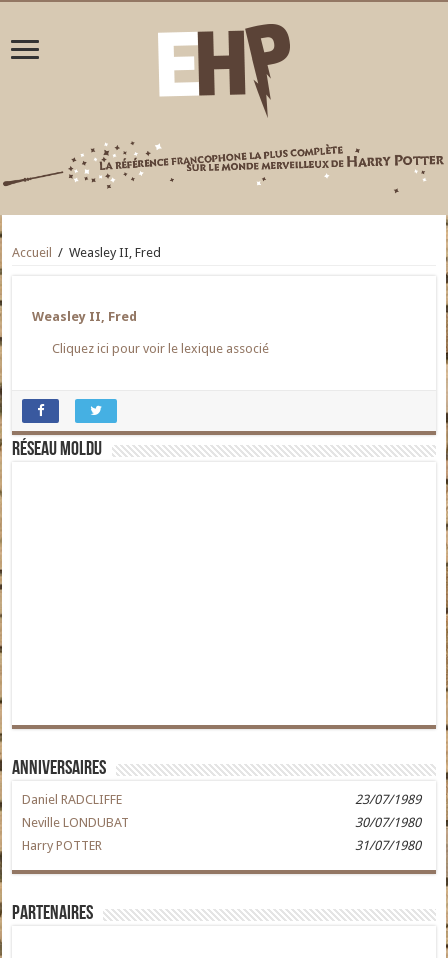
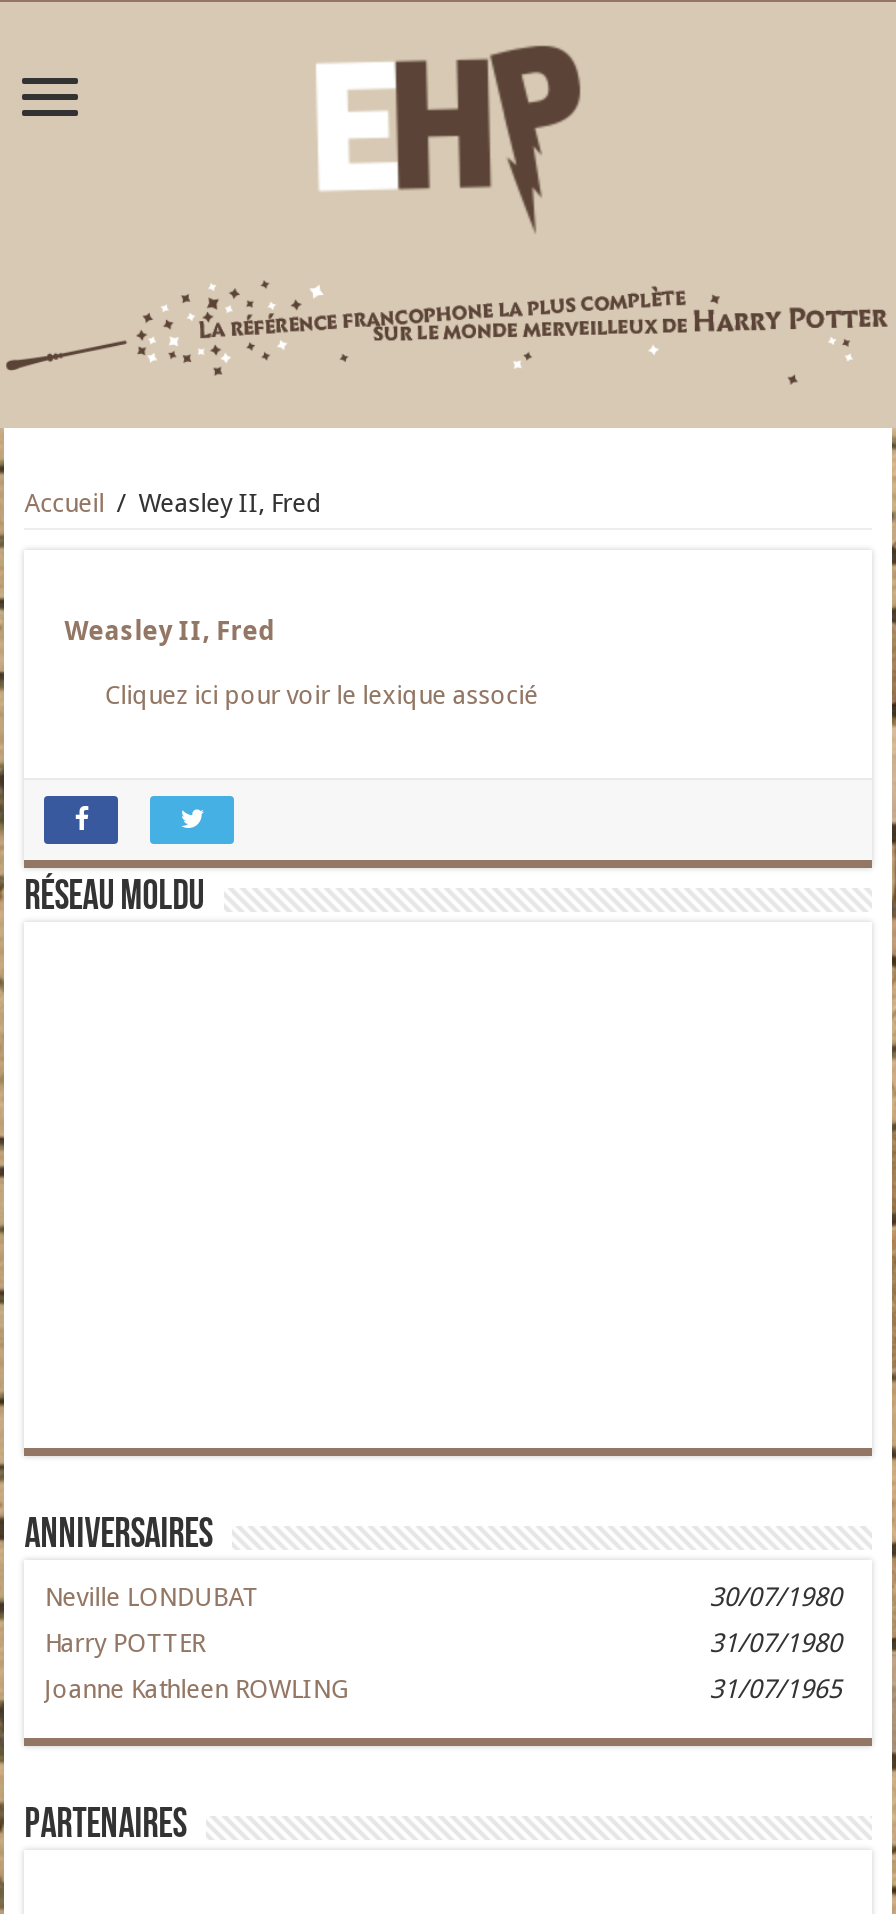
[22,792,421,807] Daniel RADCLIFFE | 23/07/1989 -> none
moved [22,815,421,853] -> [44,1582,842,1658]: Neville LONDUBAT | 30/07/1980 | Harry POTTER | 31/07/1980
none -> [44,1674,842,1704] Joanne Kathleen ROWLING | 31/07/1965

